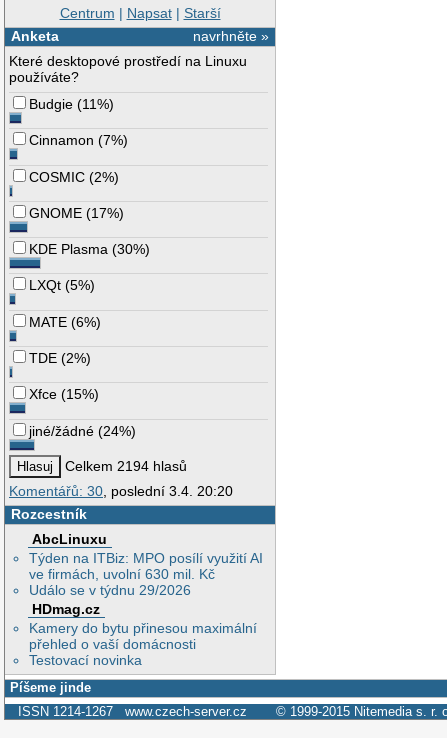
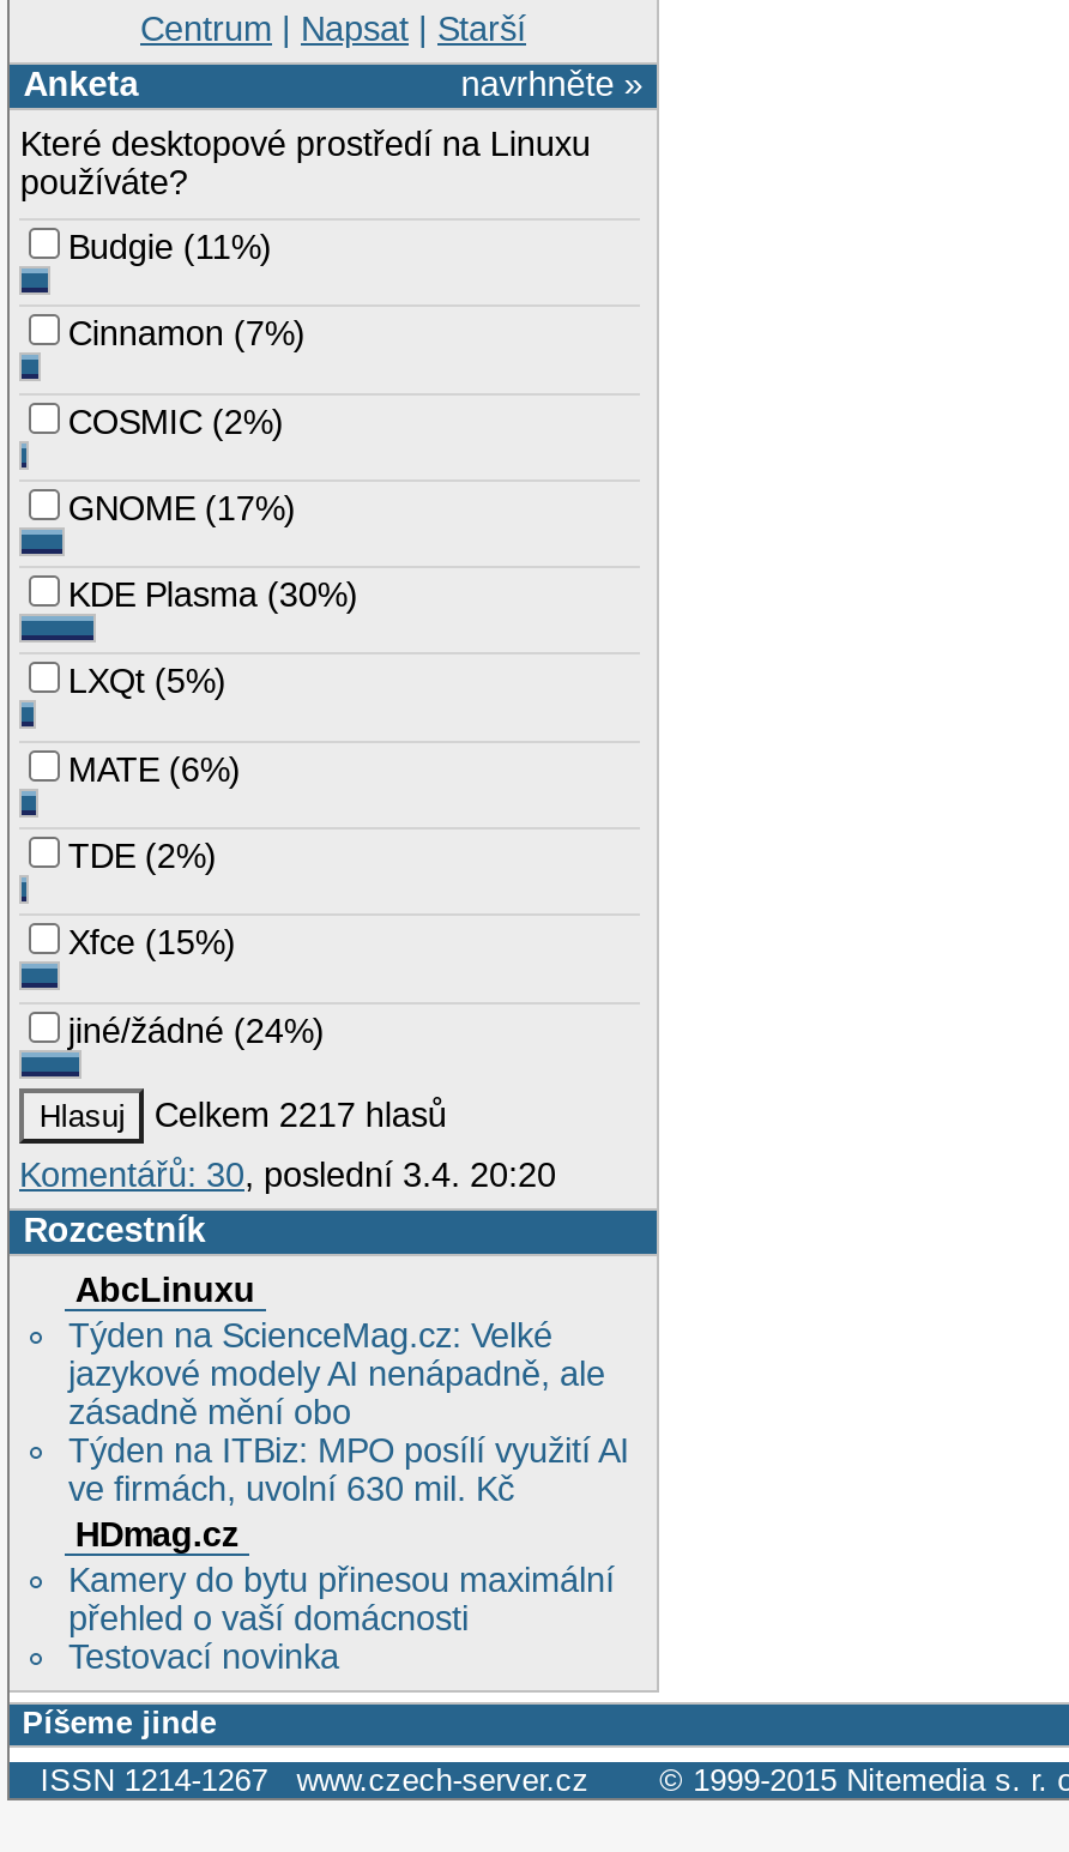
[61,458,187,474] Celkem 2194 hlasů -> [145,1096,447,1134] Celkem 2217 hlasů
none -> [68,1316,605,1431] Týden na ScienceMag.cz: Velké | jazykové modely AI nenápadně, ale | zásadně mění obo
moved [29,550,263,582] -> [68,1431,629,1507]: Týden na ITBiz: MPO posílí využití AI | ve firmách, uvolní 630 mil. Kč
[29,582,191,598] Událo se v týdnu 29/2026 -> none

